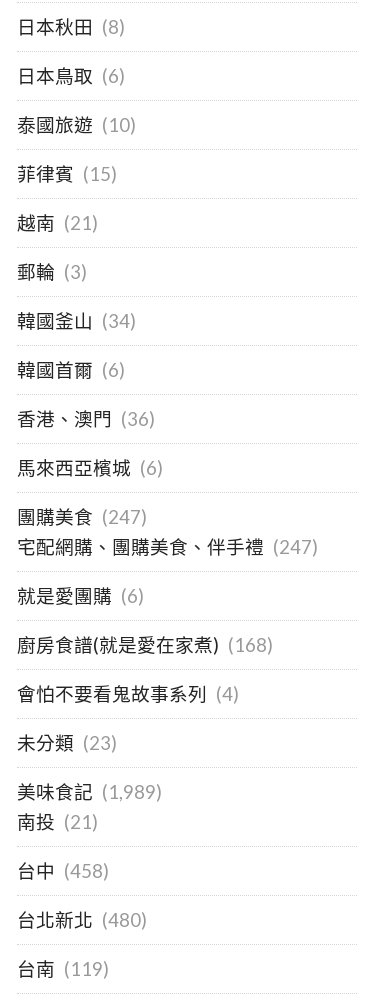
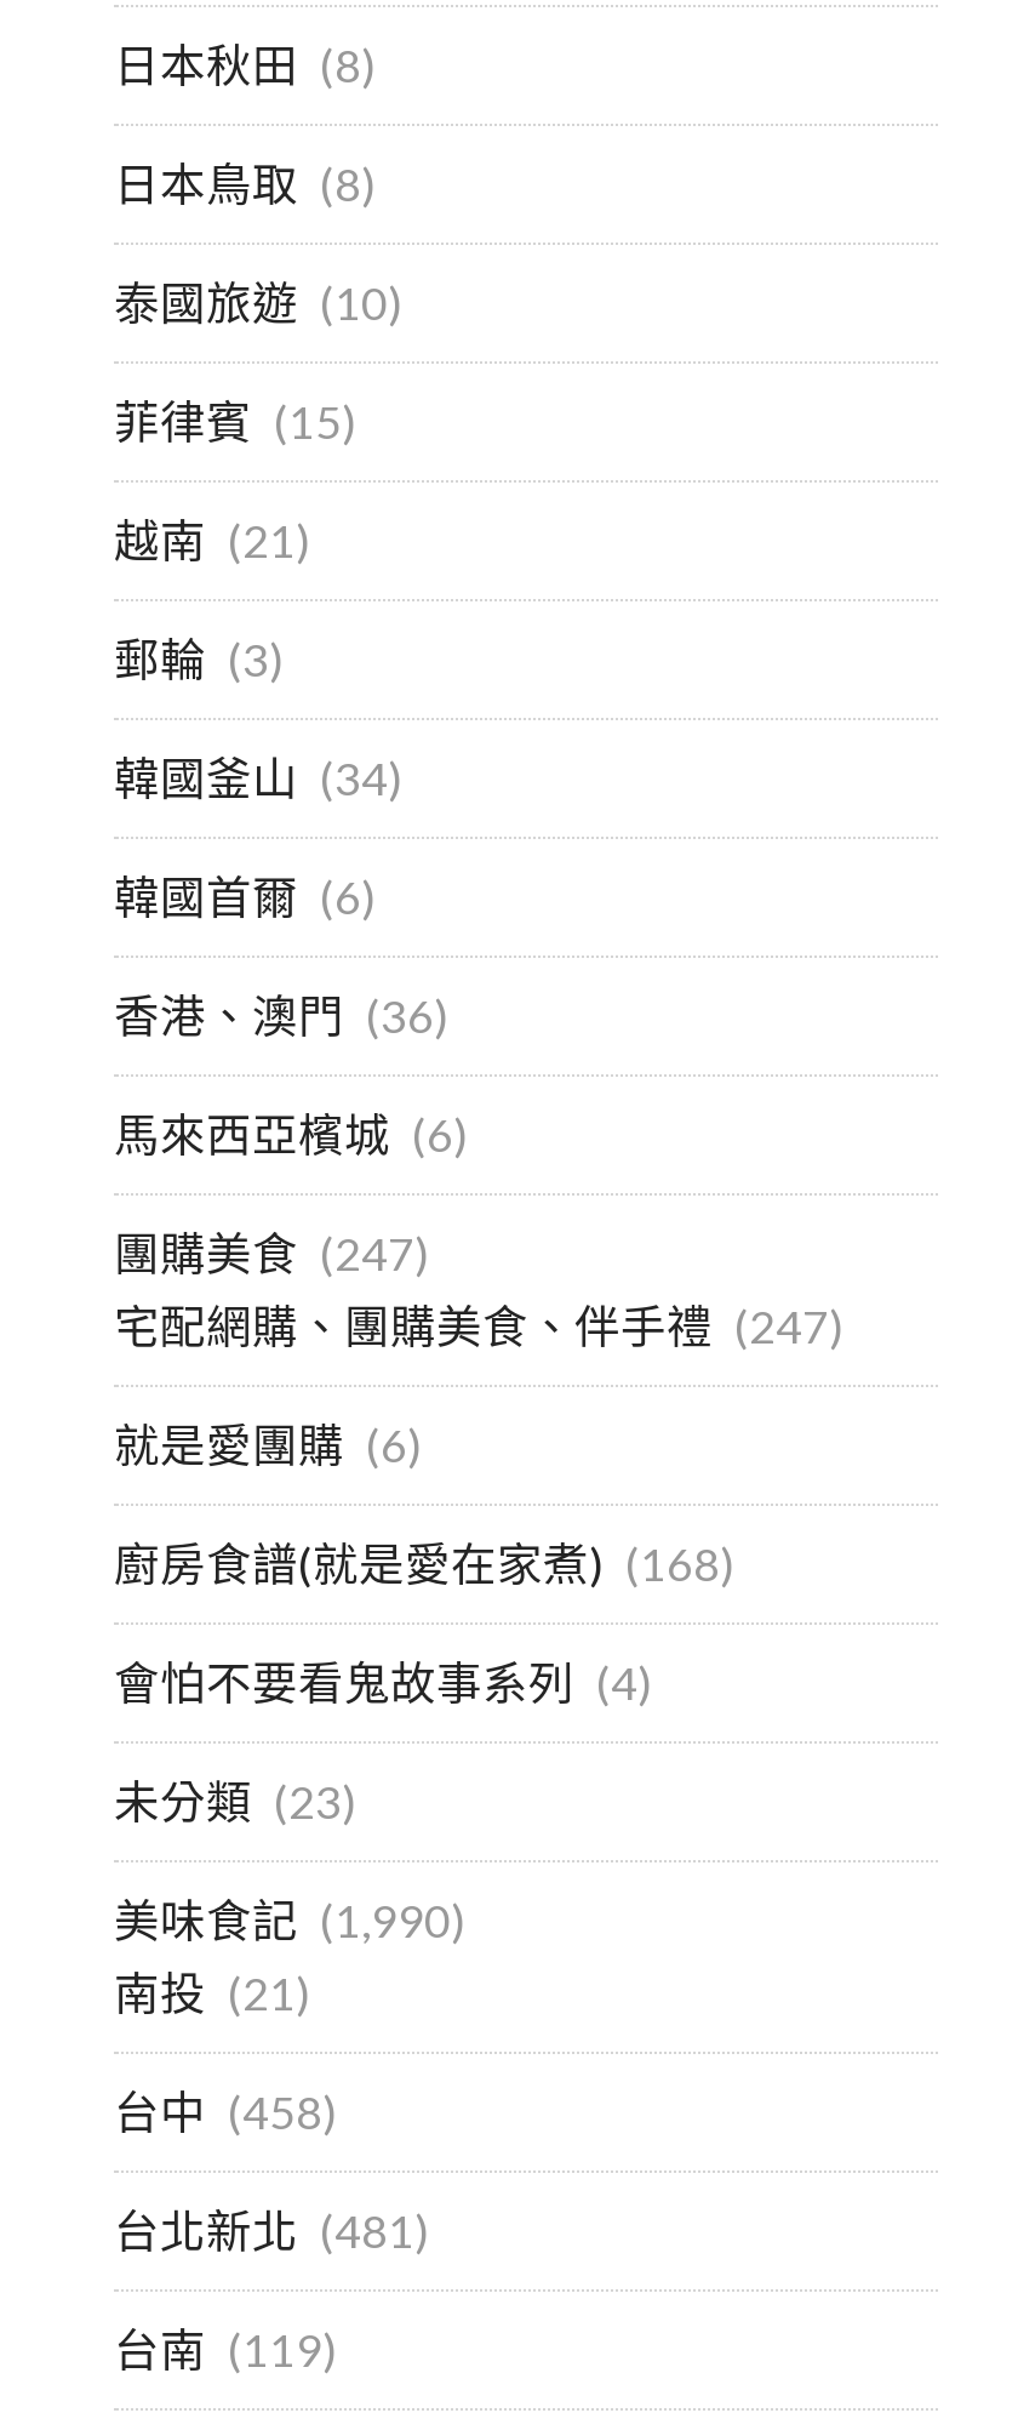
[17,65,125,87] 日本鳥取 (6) -> [114,158,376,212] 日本鳥取 (8)
[17,781,162,803] 美味食記 (1,989) -> [114,1895,465,1948] 美味食記 (1,990)
[17,909,147,931] 台北新北 (480) -> [114,2205,429,2259] 台北新北 (481)

